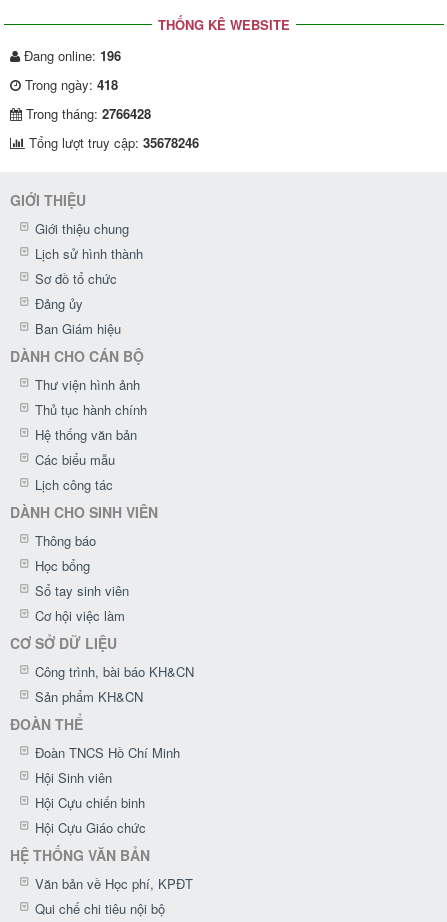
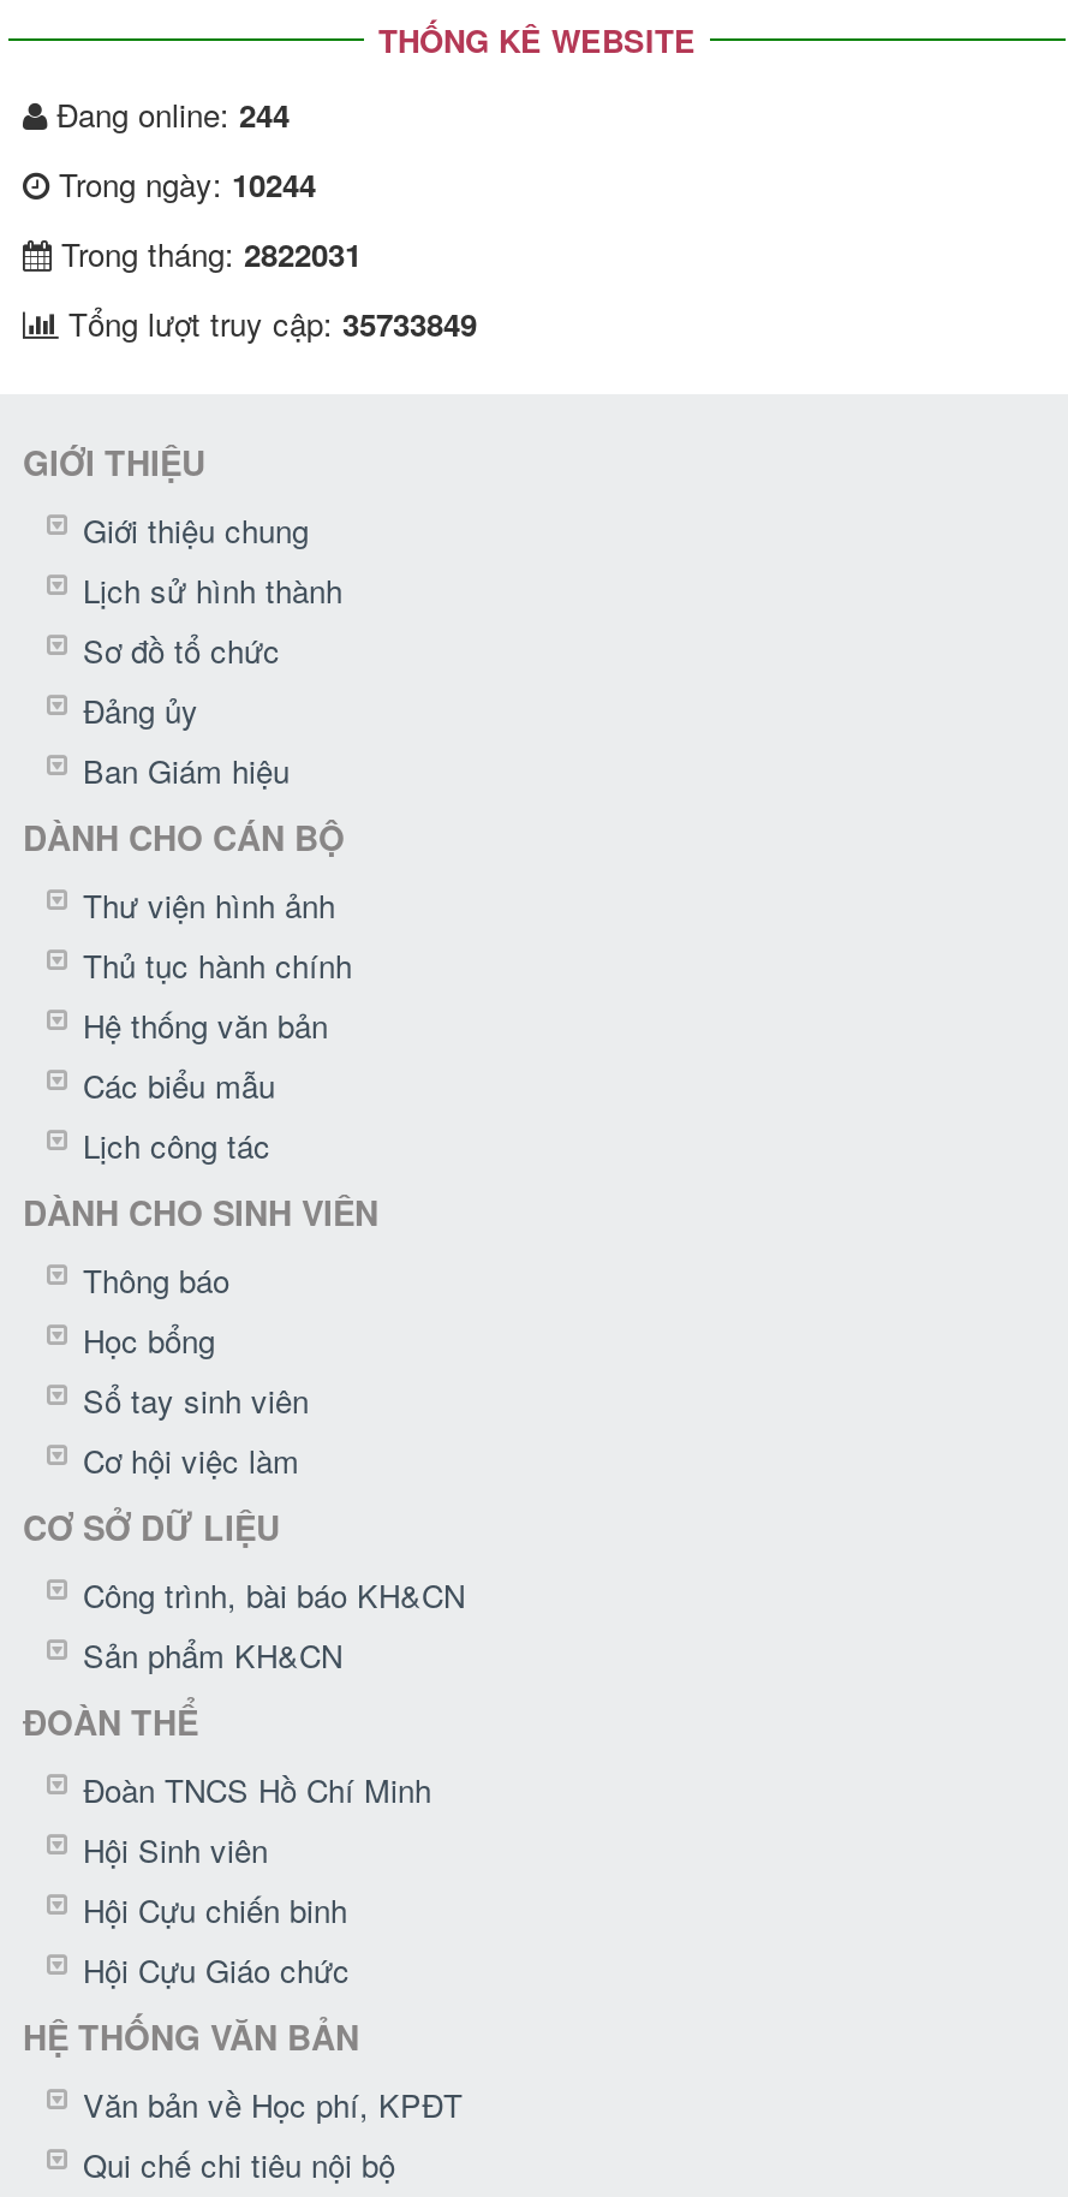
[20,46,121,65] Đang online: 196 -> [47,91,290,137] Đang online: 244
[21,75,118,94] Trong ngày: 418 -> [49,161,316,206] Trong ngày: 10244
[22,104,151,123] Trong tháng: 2766428 -> [52,231,362,276] Trong tháng: 2822031
[25,133,199,152] Tổng lượt truy cập: 35678246 -> [59,300,477,346] Tổng lượt truy cập: 35733849

